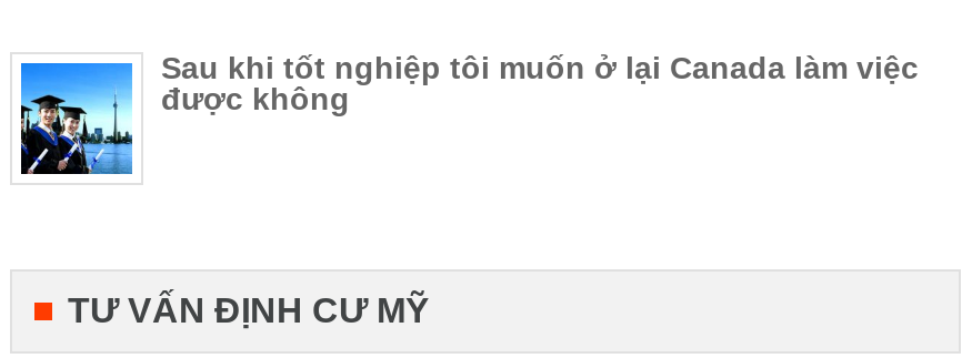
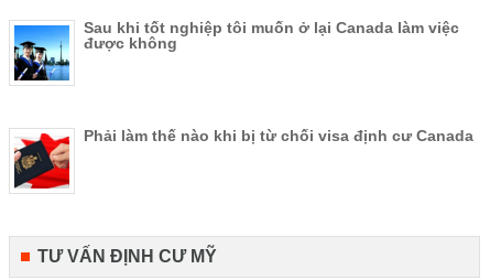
none -> [13,127,473,190] [image] | Phải làm thế nào khi bị từ chối visa định cư Canada

